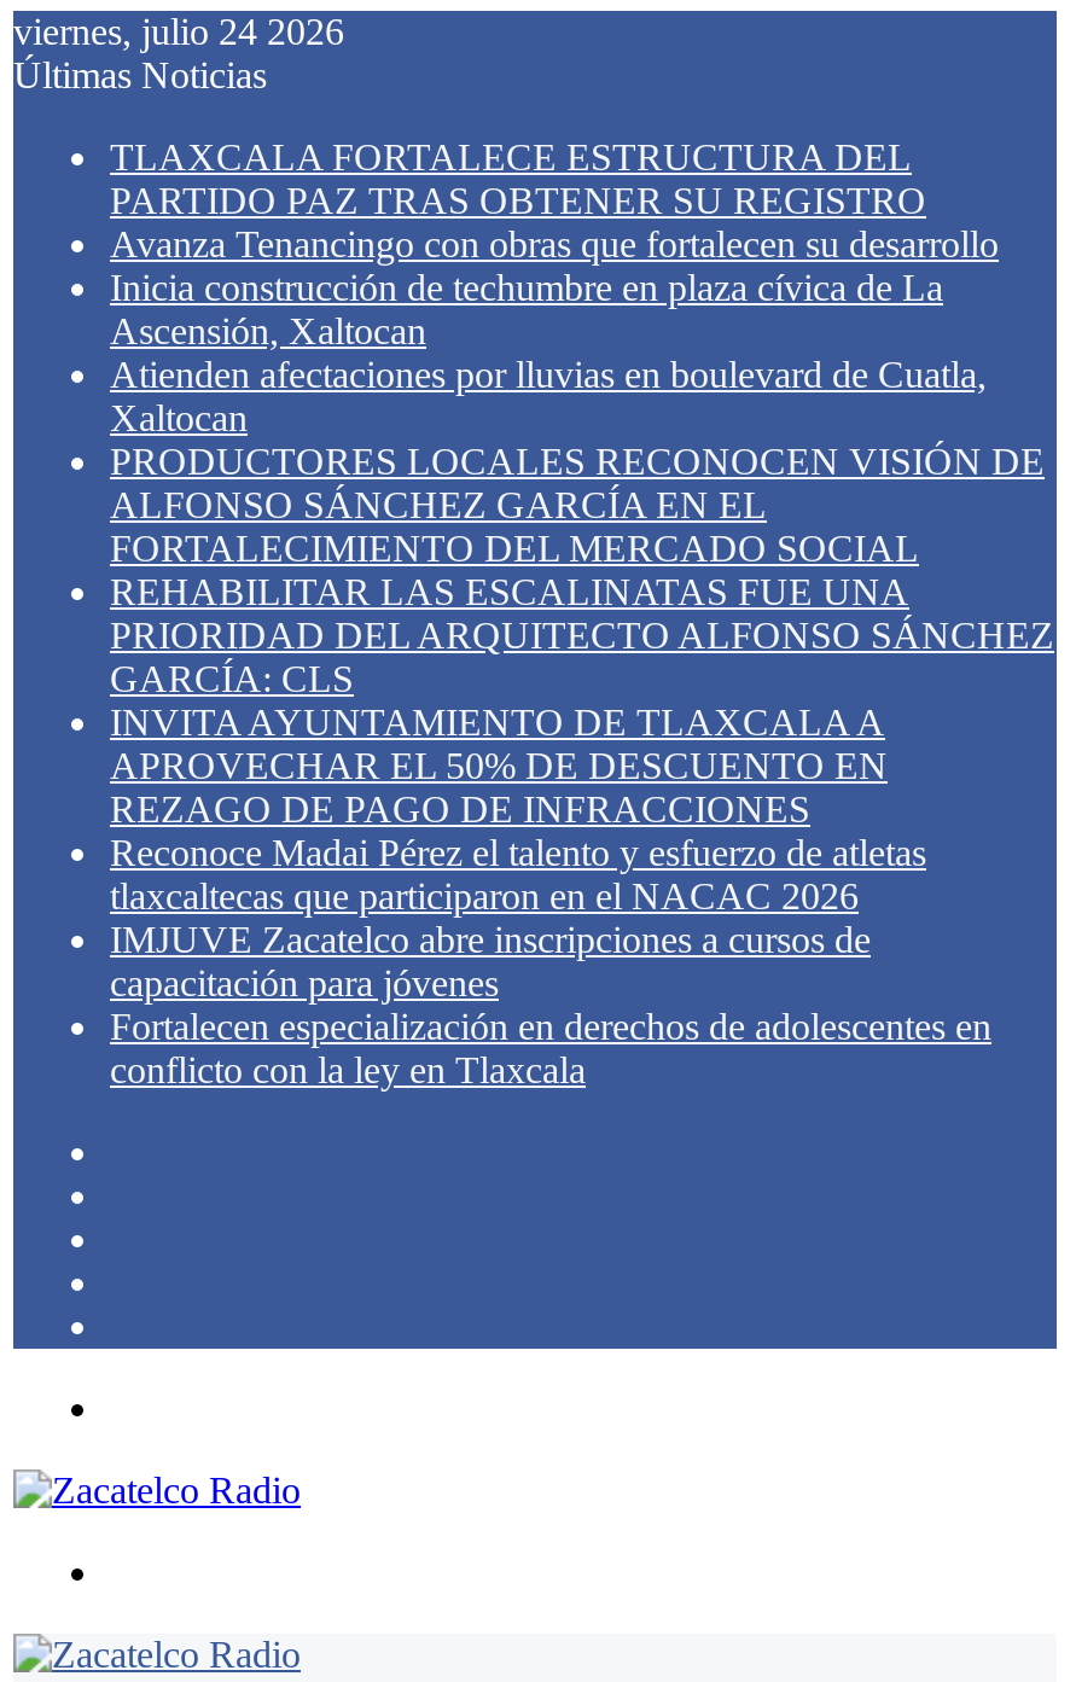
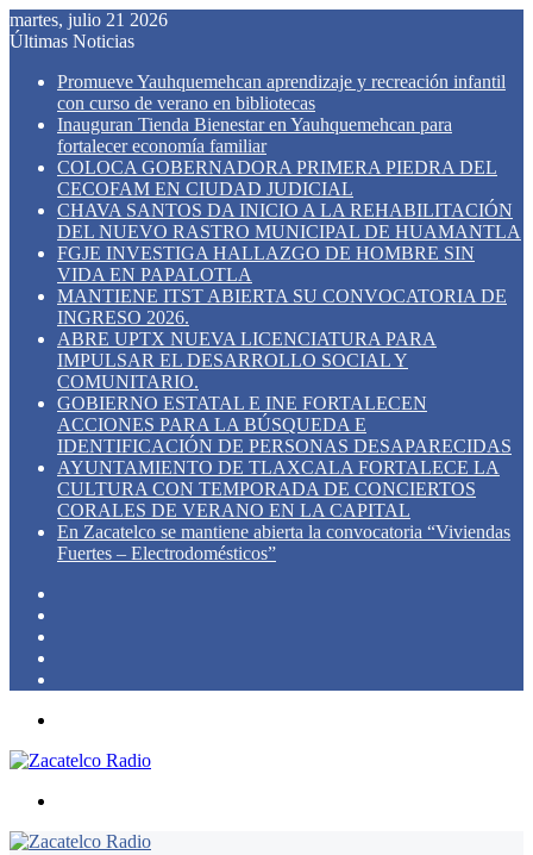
[13,11,344,52] viernes, julio 24 2026 -> [10,10,168,30] martes, julio 21 2026
[110,136,1054,1090] TLAXCALA FORTALECE ESTRUCTURA DEL | PARTIDO PAZ TRAS OBTENER SU REGISTRO | Avanza Tenancingo con obras que fortalecen su desarrollo | Inicia construcción de techumbre en plaza cívica de La | Ascensión, Xaltocan | Atienden afectaciones por lluvias en boulevard de Cuatla, | Xaltocan | PRODUCTORES LOCALES RECONOCEN VISIÓN DE | ALFONSO SÁNCHEZ GARCÍA EN EL | FORTALECIMIENTO DEL MERCADO SOCIAL | REHABILITAR LAS ESCALINATAS FUE UNA | PRIORIDAD DEL ARQUITECTO ALFONSO SÁNCHEZ | GARCÍA: CLS | INVITA AYUNTAMIENTO DE TLAXCALA A | APROVECHAR EL 50% DE DESCUENTO EN | REZAGO DE PAGO DE INFRACCIONES | Reconoce Madai Pérez el talento y esfuerzo de atletas | tlaxcaltecas que participaron en el NACAC 2026 | IMJUVE Zacatelco abre inscripciones a cursos de | capacitación para jóvenes | Fortalecen especialización en derechos de adolescentes en | conflicto con la ley en Tlaxcala -> [57,71,521,563] Promueve Yauhquemehcan aprendizaje y recreación infantil | con curso de verano en bibliotecas | Inauguran Tienda Bienestar en Yauhquemehcan para | fortalecer economía familiar | COLOCA GOBERNADORA PRIMERA PIEDRA DEL | CECOFAM EN CIUDAD JUDICIAL | CHAVA SANTOS DA INICIO A LA REHABILITACIÓN | DEL NUEVO RASTRO MUNICIPAL DE HUAMANTLA | FGJE INVESTIGA HALLAZGO DE HOMBRE SIN | VIDA EN PAPALOTLA | MANTIENE ITST ABIERTA SU CONVOCATORIA DE | INGRESO 2026. | ABRE UPTX NUEVA LICENCIATURA PARA | IMPULSAR EL DESARROLLO SOCIAL Y | COMUNITARIO. | GOBIERNO ESTATAL E INE FORTALECEN | ACCIONES PARA LA BÚSQUEDA E | IDENTIFICACIÓN DE PERSONAS DESAPARECIDAS | AYUNTAMIENTO DE TLAXCALA FORTALECE LA | CULTURA CON TEMPORADA DE CONCIERTOS | CORALES DE VERANO EN LA CAPITAL | En Zacatelco se mantiene abierta la convocatoria “Viviendas | Fuertes – Electrodomésticos”

